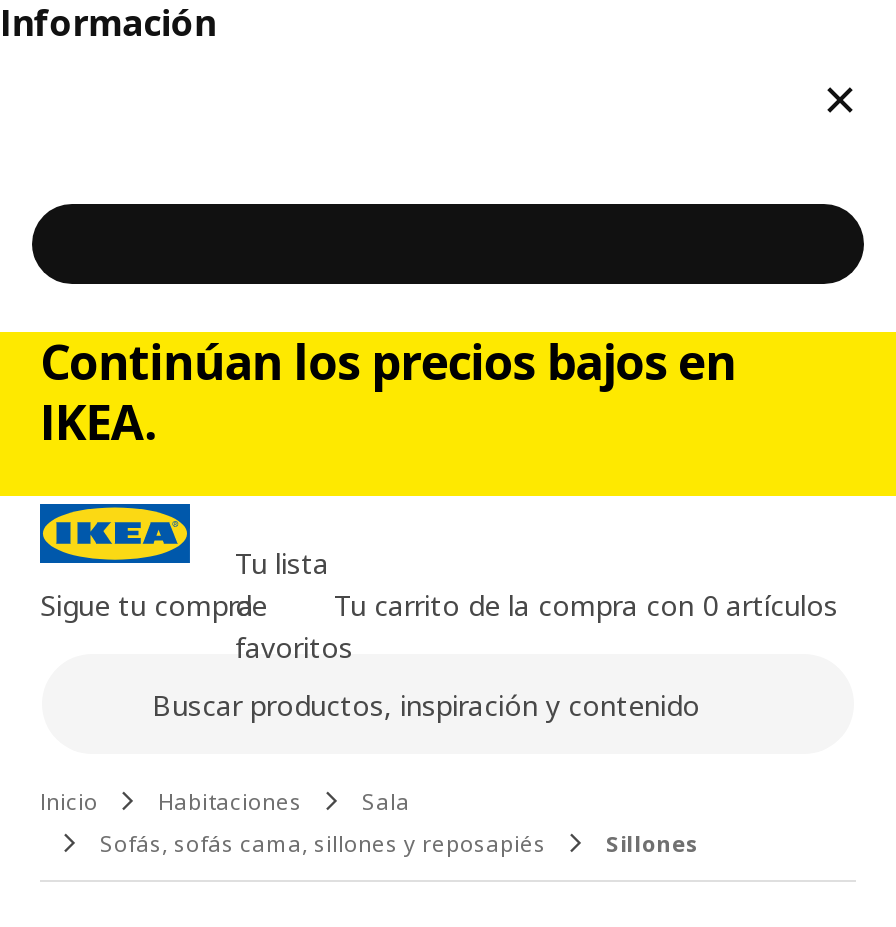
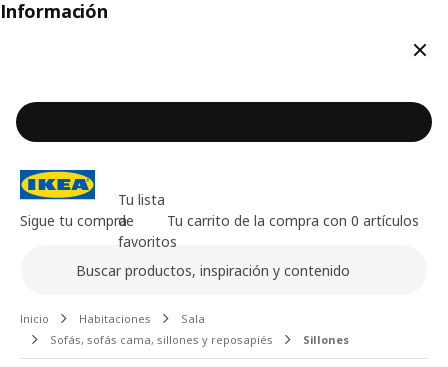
[40,328,736,454] Continúan los precios bajos en | IKEA. -> none

